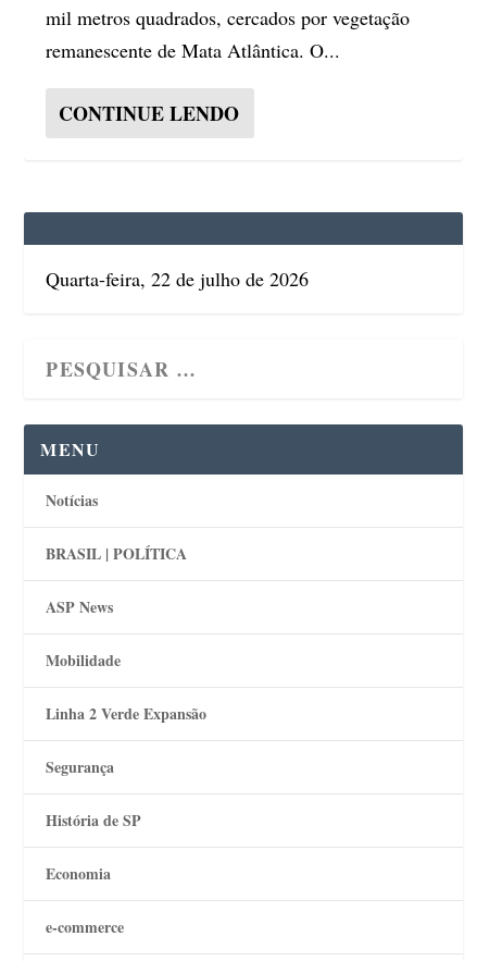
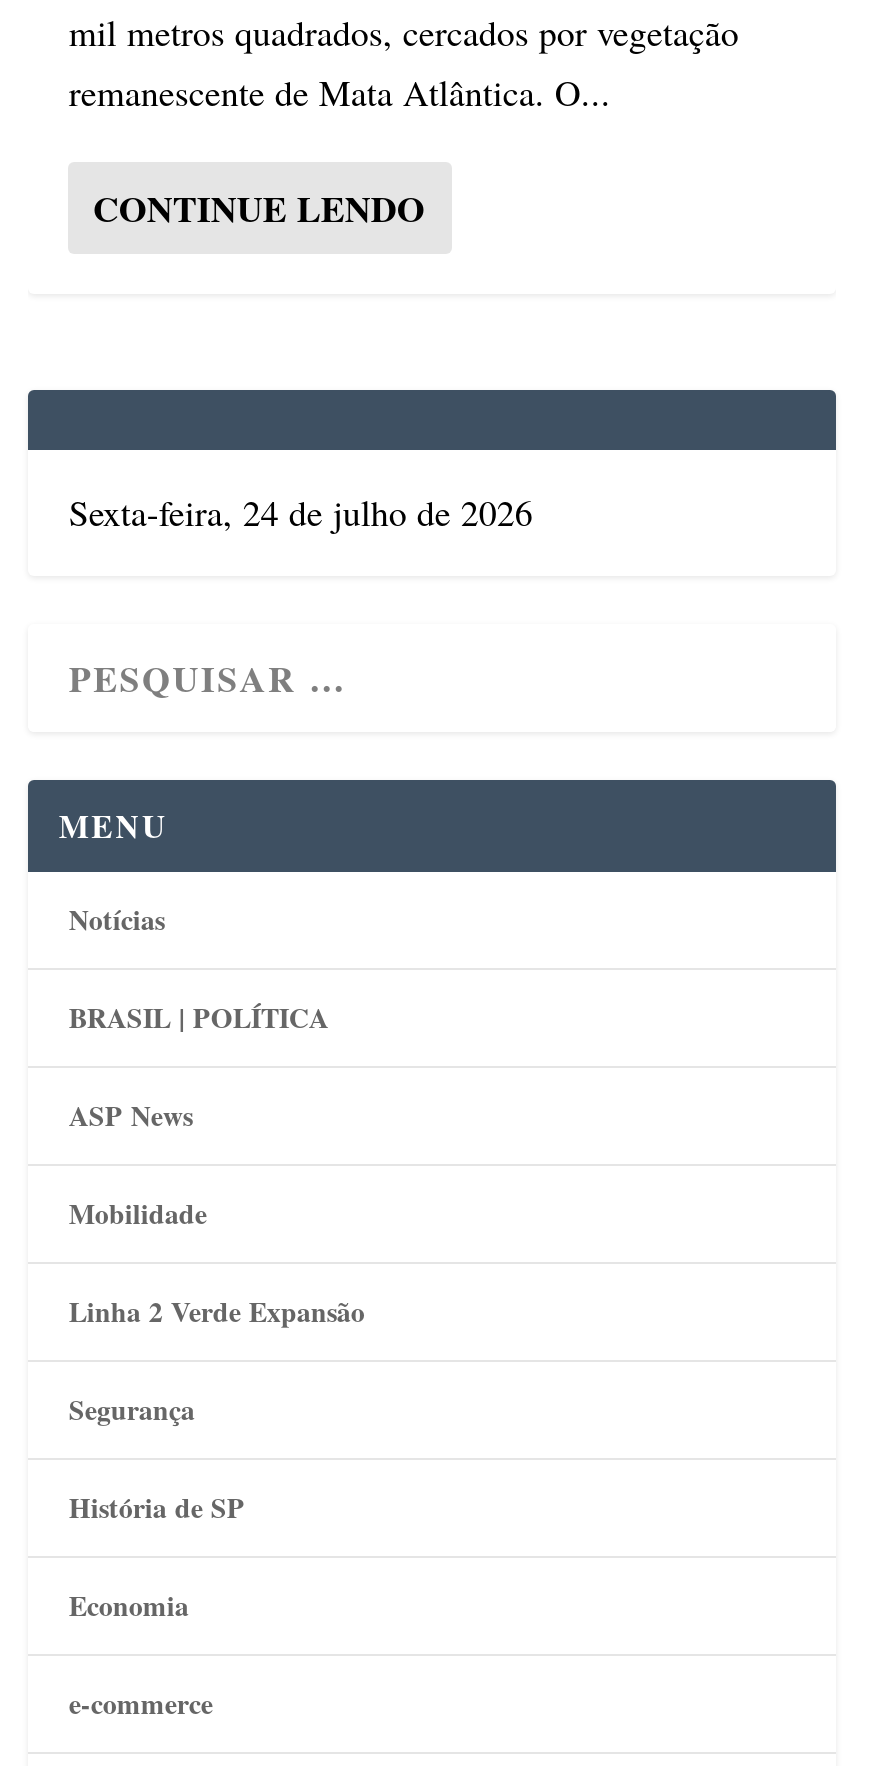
[46,265,309,291] Quarta-feira, 22 de julho de 2026 -> [69,488,533,536] Sexta-feira, 24 de julho de 2026

